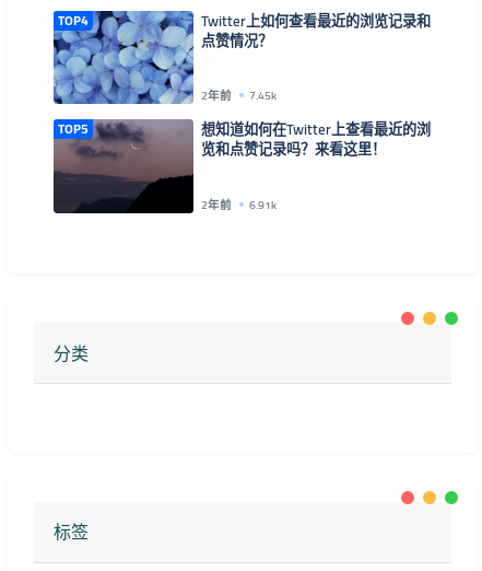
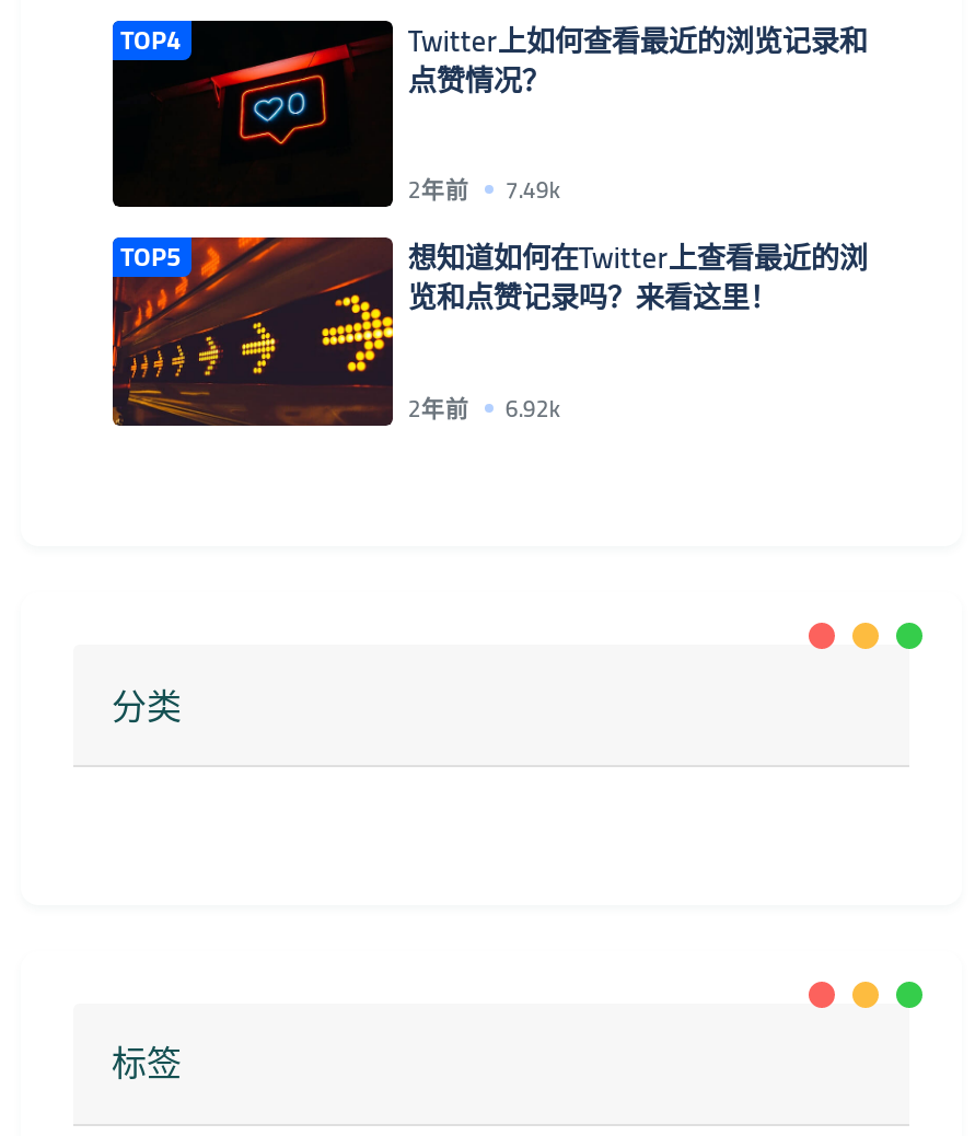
[52,10,277,106] [image] | 2年前 7.45k -> [111,19,560,212] [image] | 2年前 7.49k
[52,118,277,215] [image] | 2年前 6.91k -> [111,235,560,430] [image] | 2年前 6.92k

